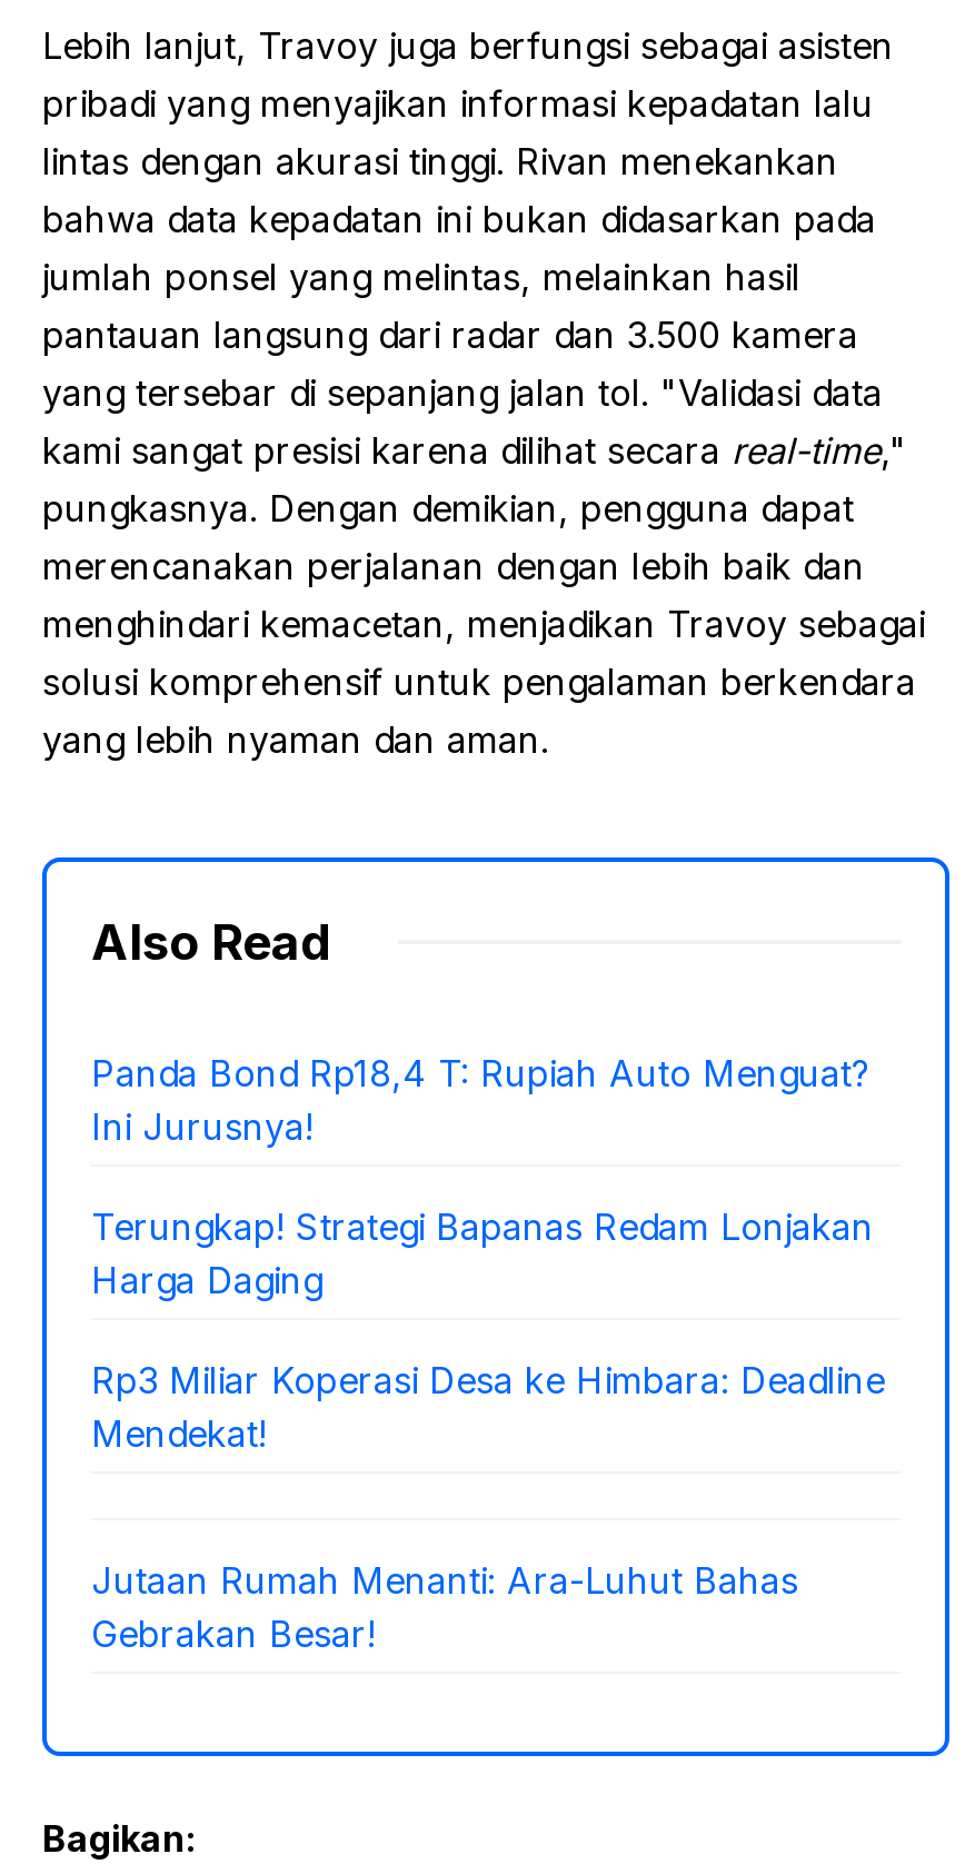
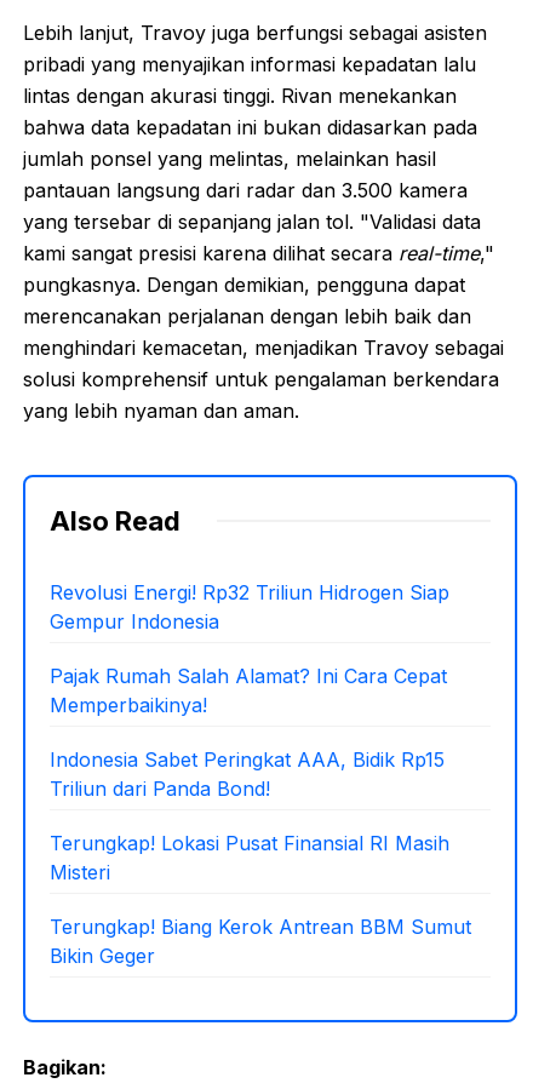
[91,1051,885,1656] Panda Bond Rp18,4 T: Rupiah Auto Menguat? | Ini Jurusnya! | Terungkap! Strategi Bapanas Redam Lonjakan | Harga Daging | Rp3 Miliar Koperasi Desa ke Himbara: Deadline | Mendekat! | Jutaan Rumah Menanti: Ara-Luhut Bahas | Gebrakan Besar! -> [50,580,471,968] Revolusi Energi! Rp32 Triliun Hidrogen Siap | Gempur Indonesia | Pajak Rumah Salah Alamat? Ini Cara Cepat | Memperbaikinya! | Indonesia Sabet Peringkat AAA, Bidik Rp15 | Triliun dari Panda Bond! | Terungkap! Lokasi Pusat Finansial RI Masih | Misteri | Terungkap! Biang Kerok Antrean BBM Sumut | Bikin Geger

